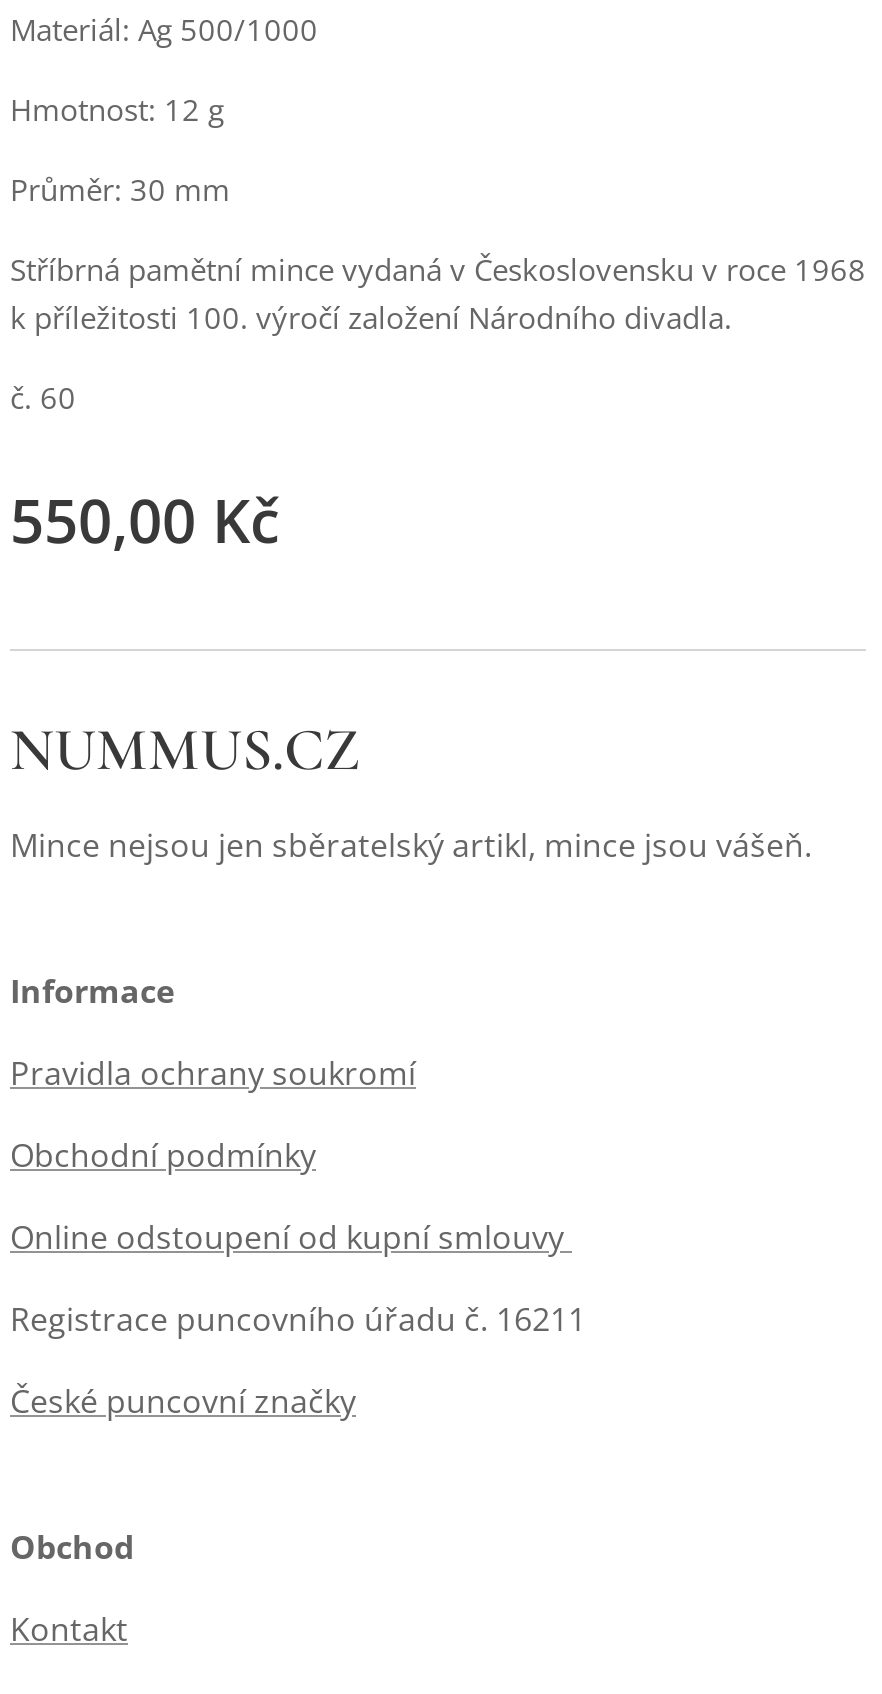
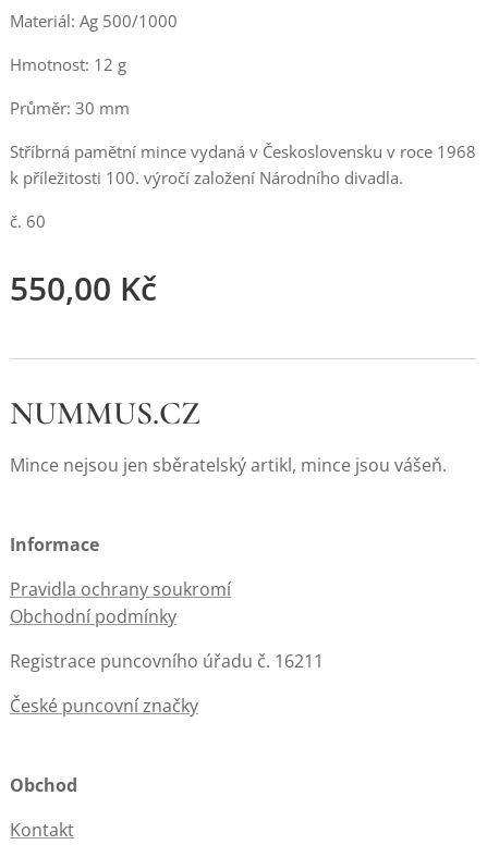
[10,1215,572,1259] Online odstoupení od kupní smlouvy -> none

